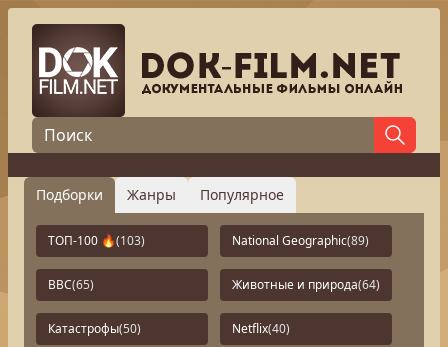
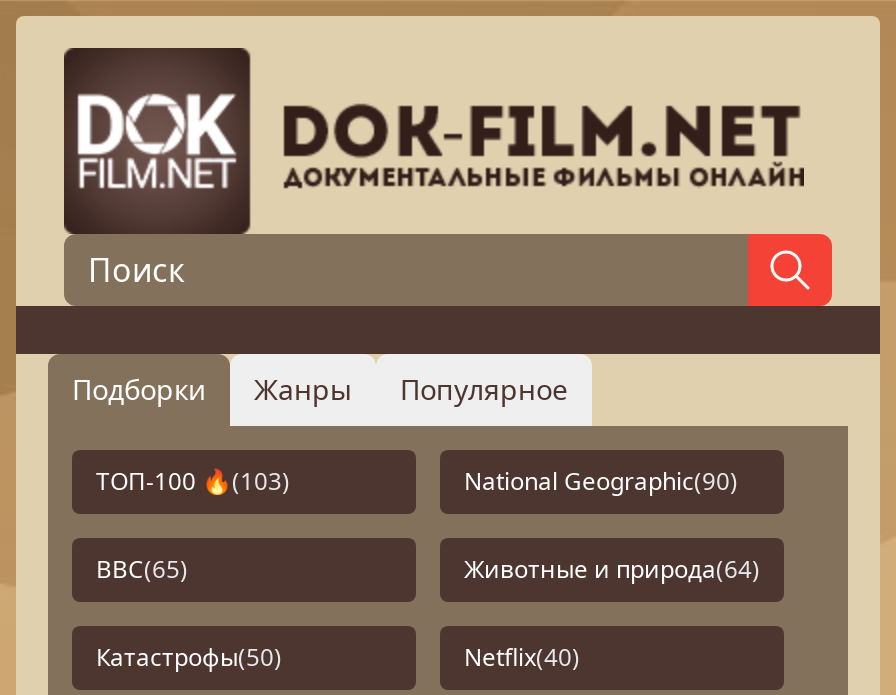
[232,232,369,249] National Geographic(89) -> [464,464,738,498] National Geographic(90)

